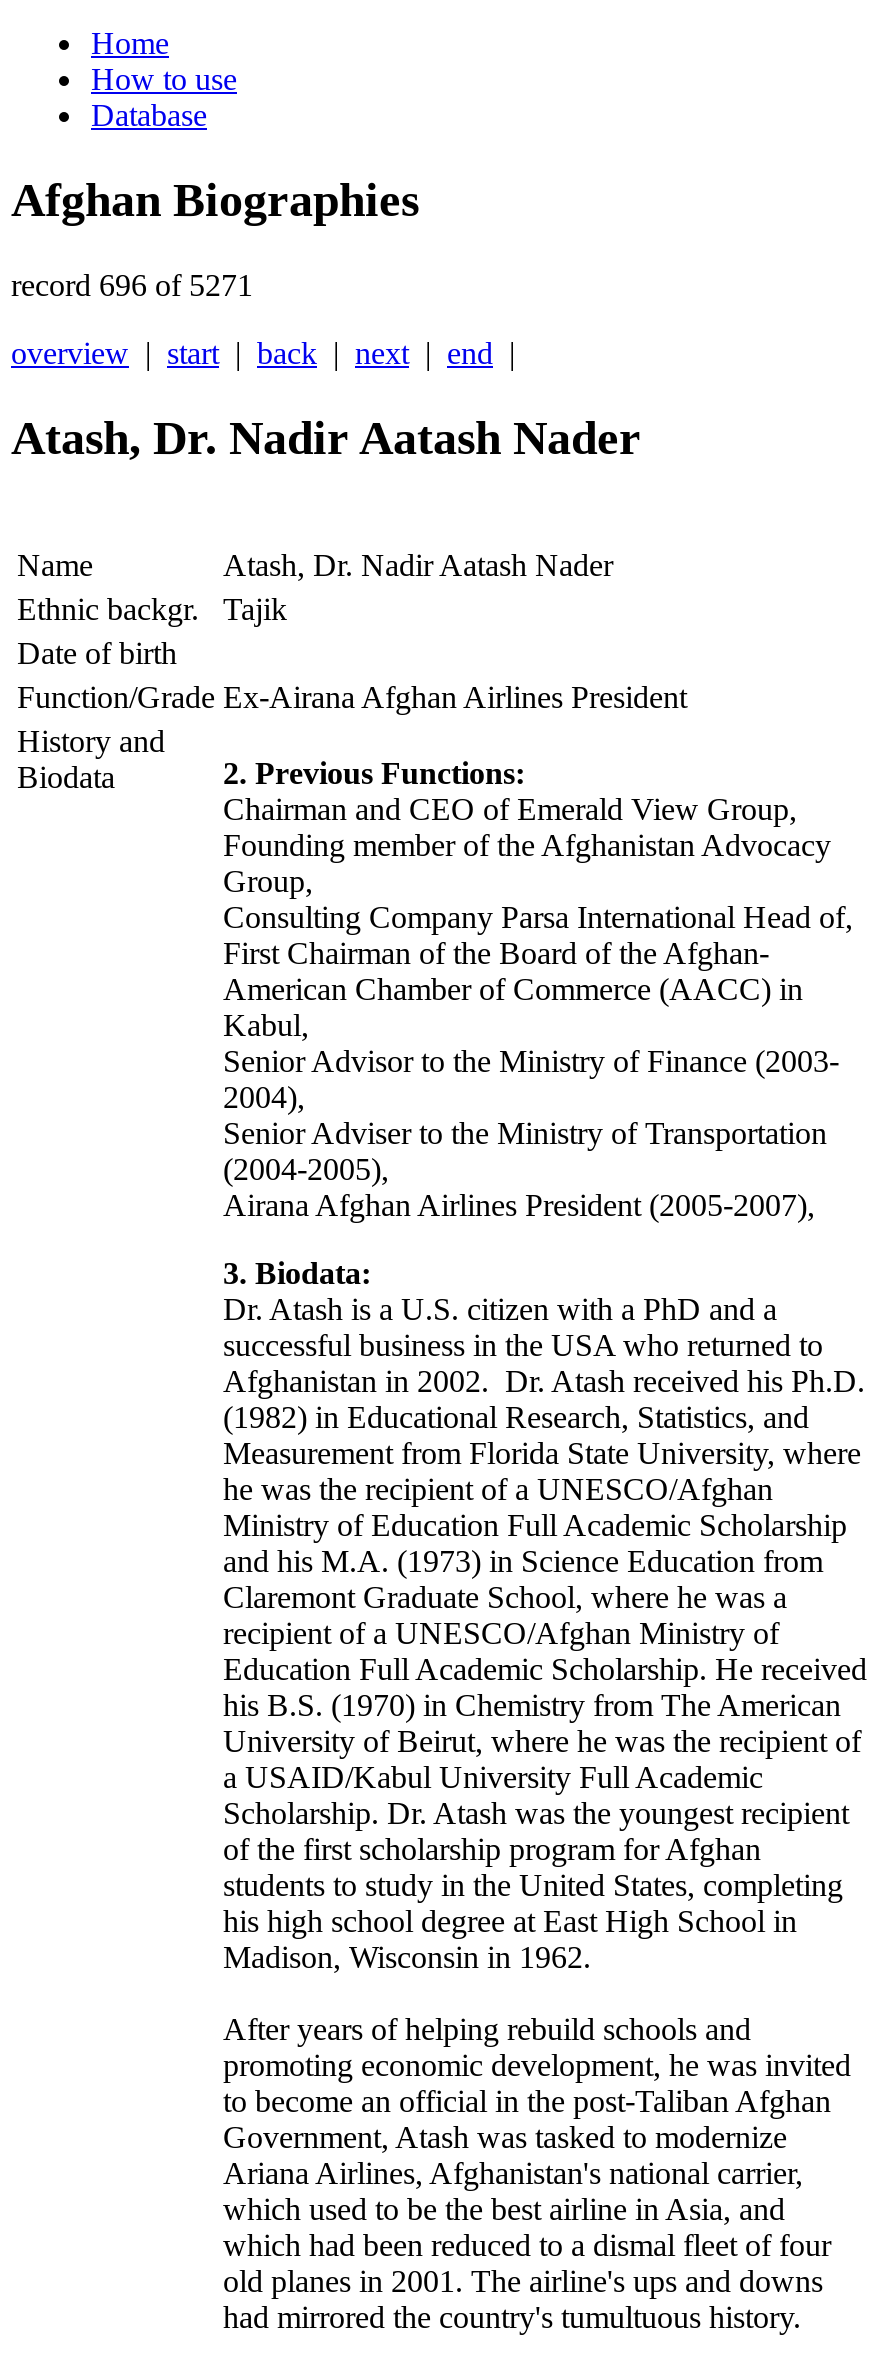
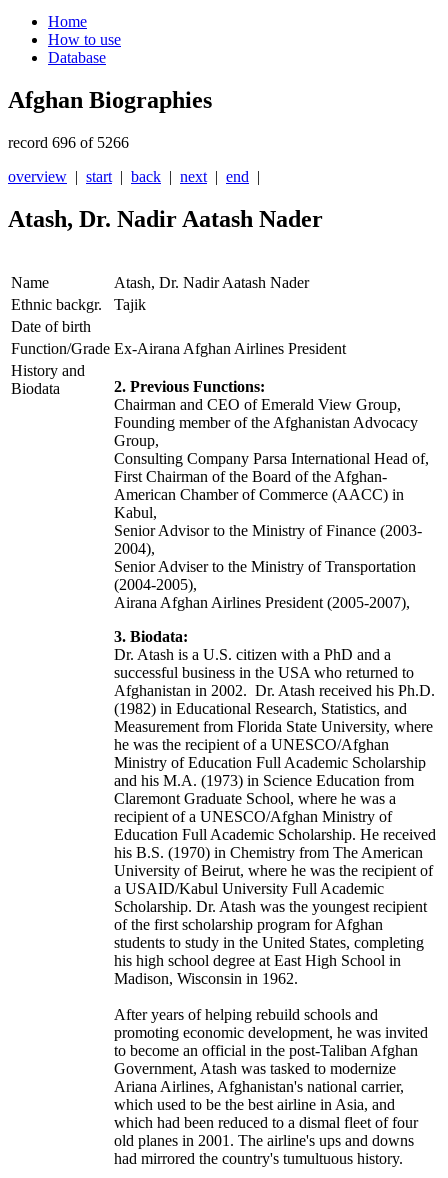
[11,268,253,302] record 696 of 5271 -> [8,134,129,151] record 696 of 5266

